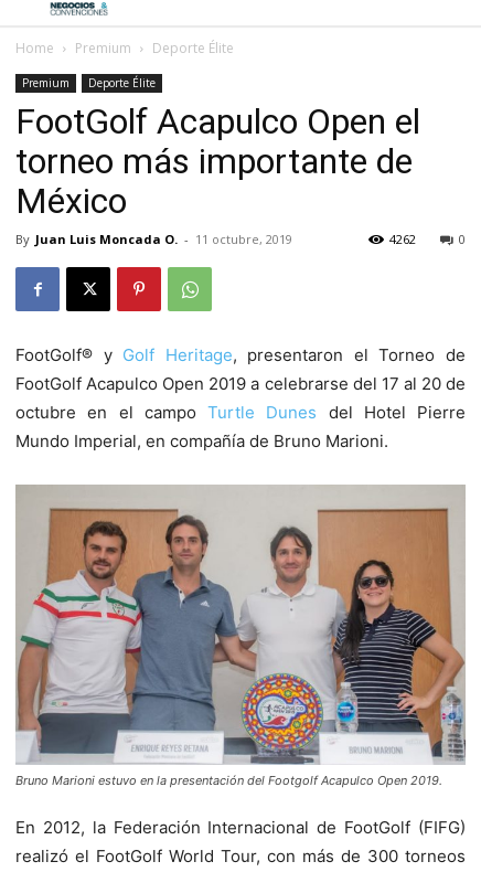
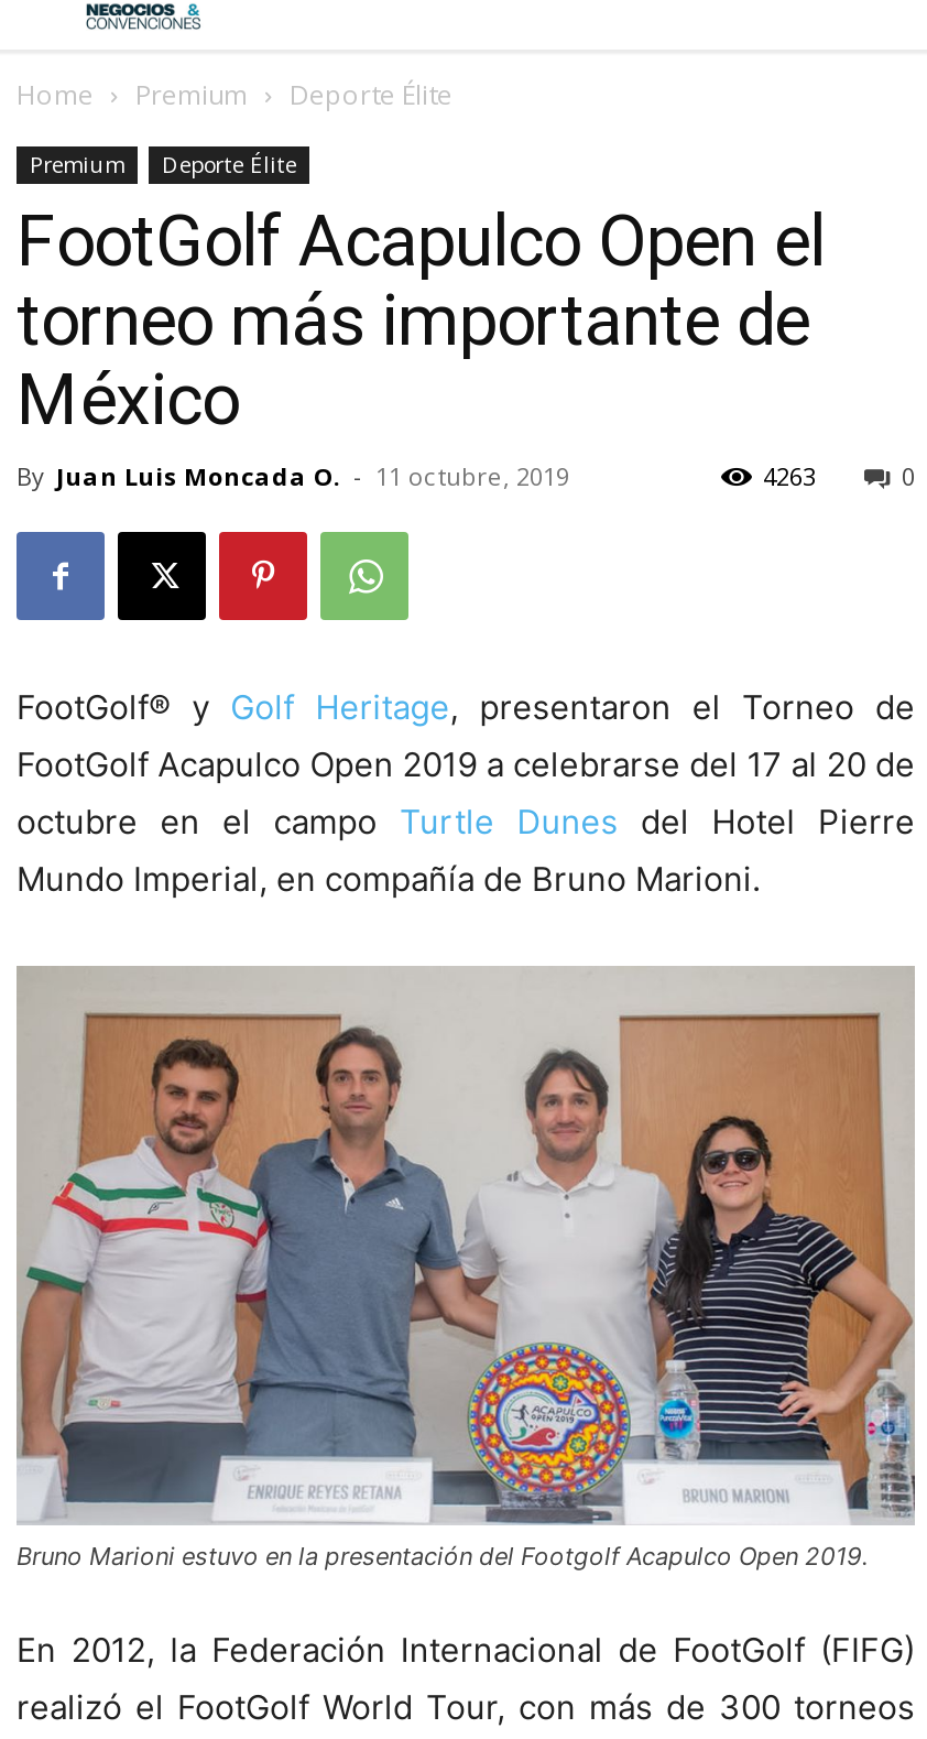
[389,231,416,247] 4262 -> [763,459,816,492] 4263

